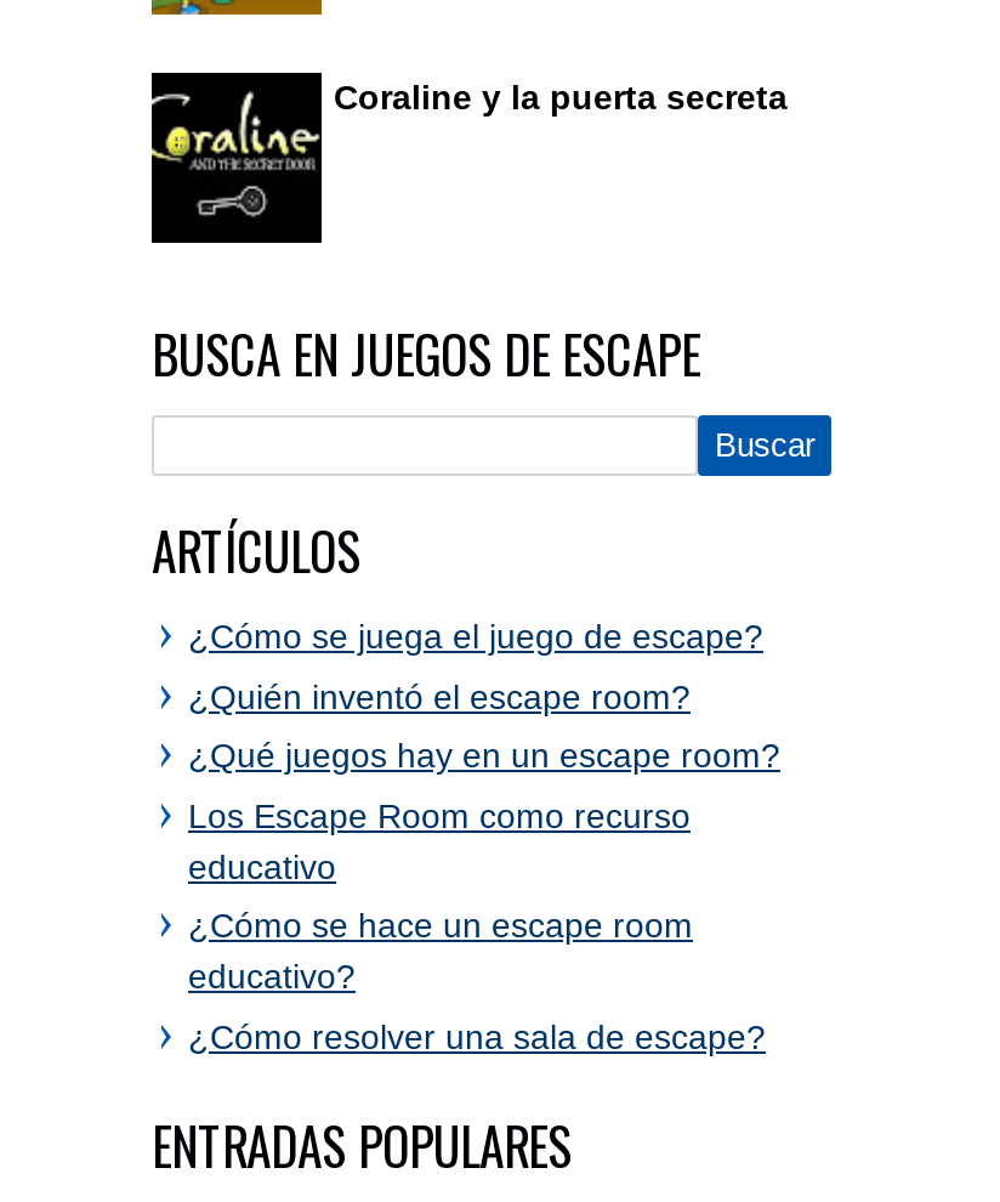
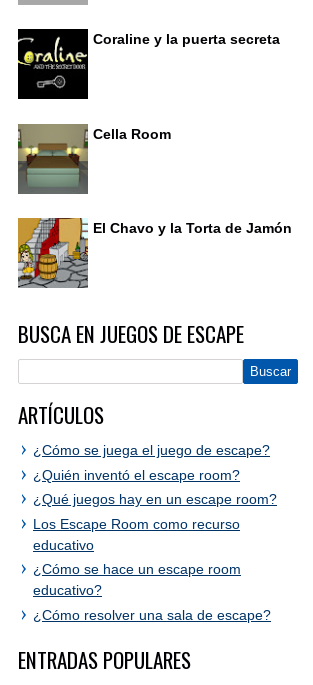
none -> [17,217,292,288] [image] | El Chavo y la Torta de Jamón
none -> [18,123,171,194] [image] | Cella Room

